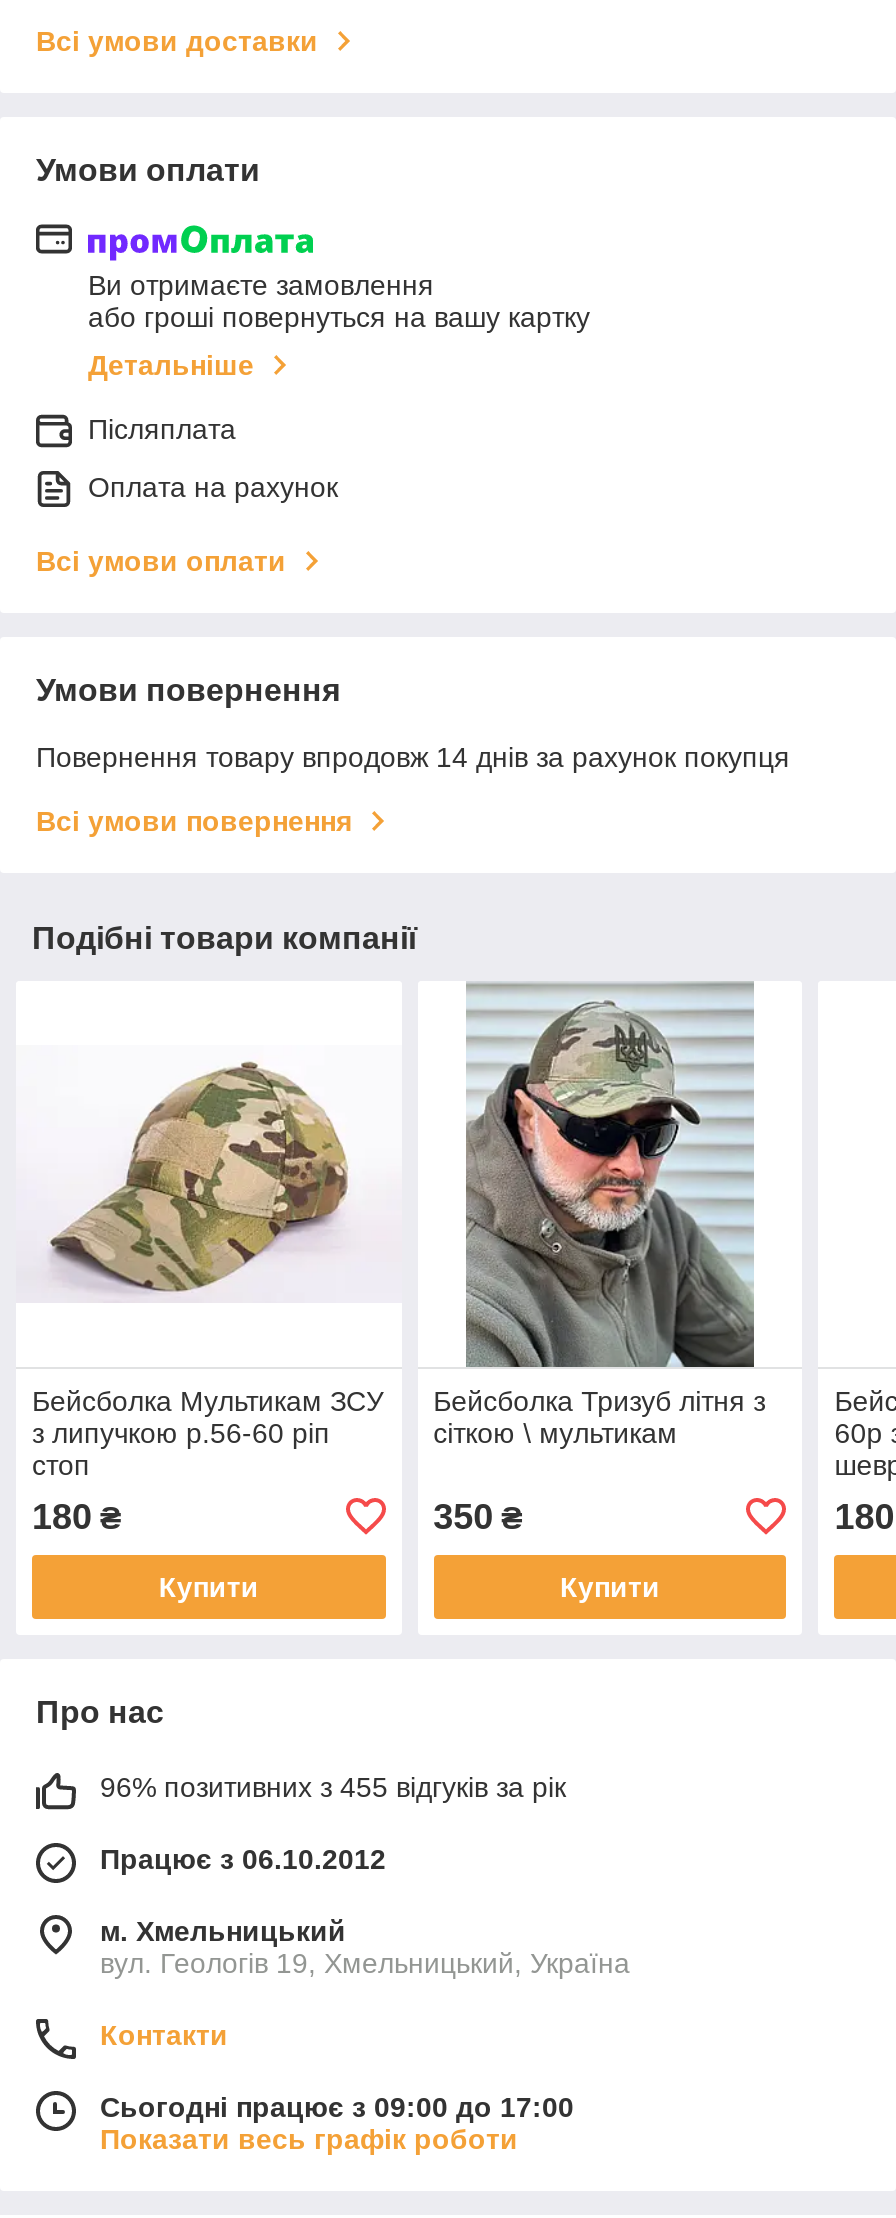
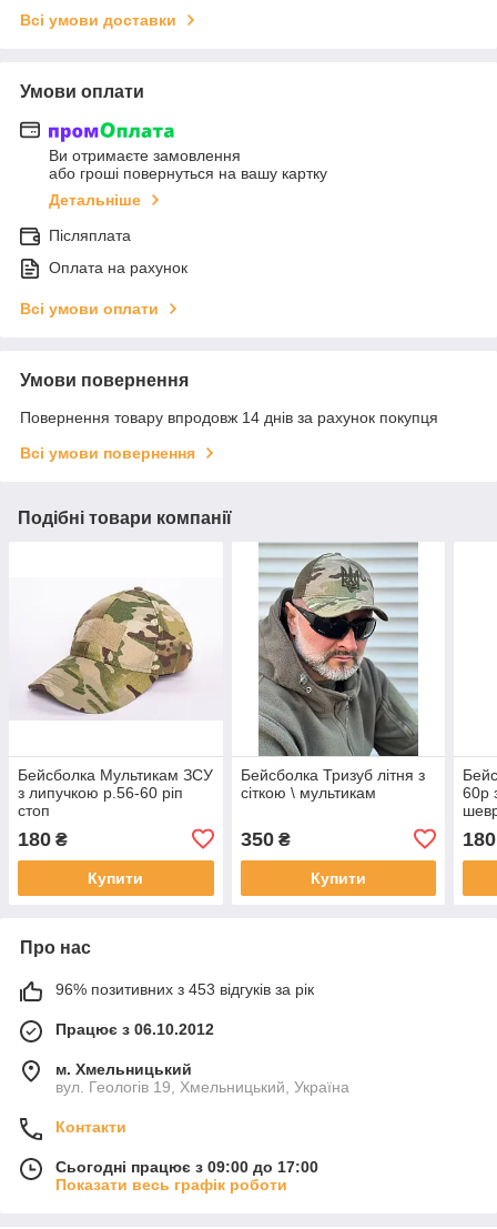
[100,1771,566,1803] 96% позитивних з 455 відгуків за рік -> [55,980,314,998] 96% позитивних з 453 відгуків за рік

